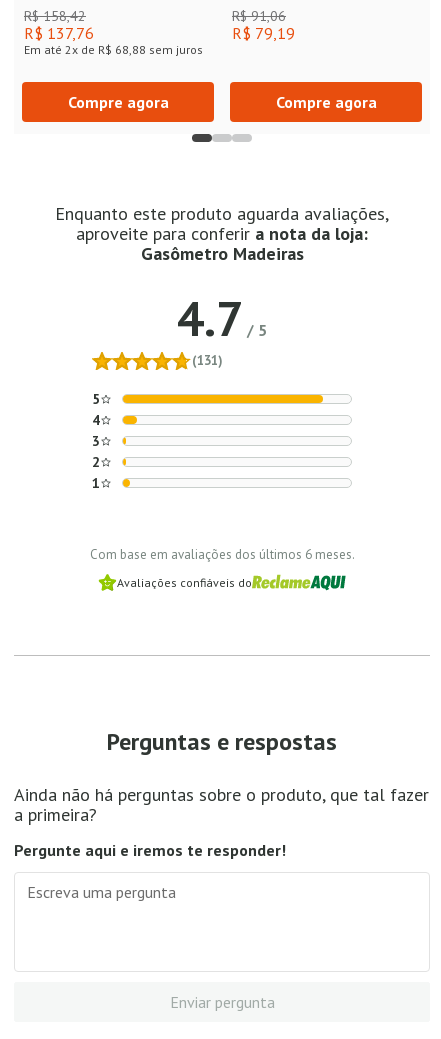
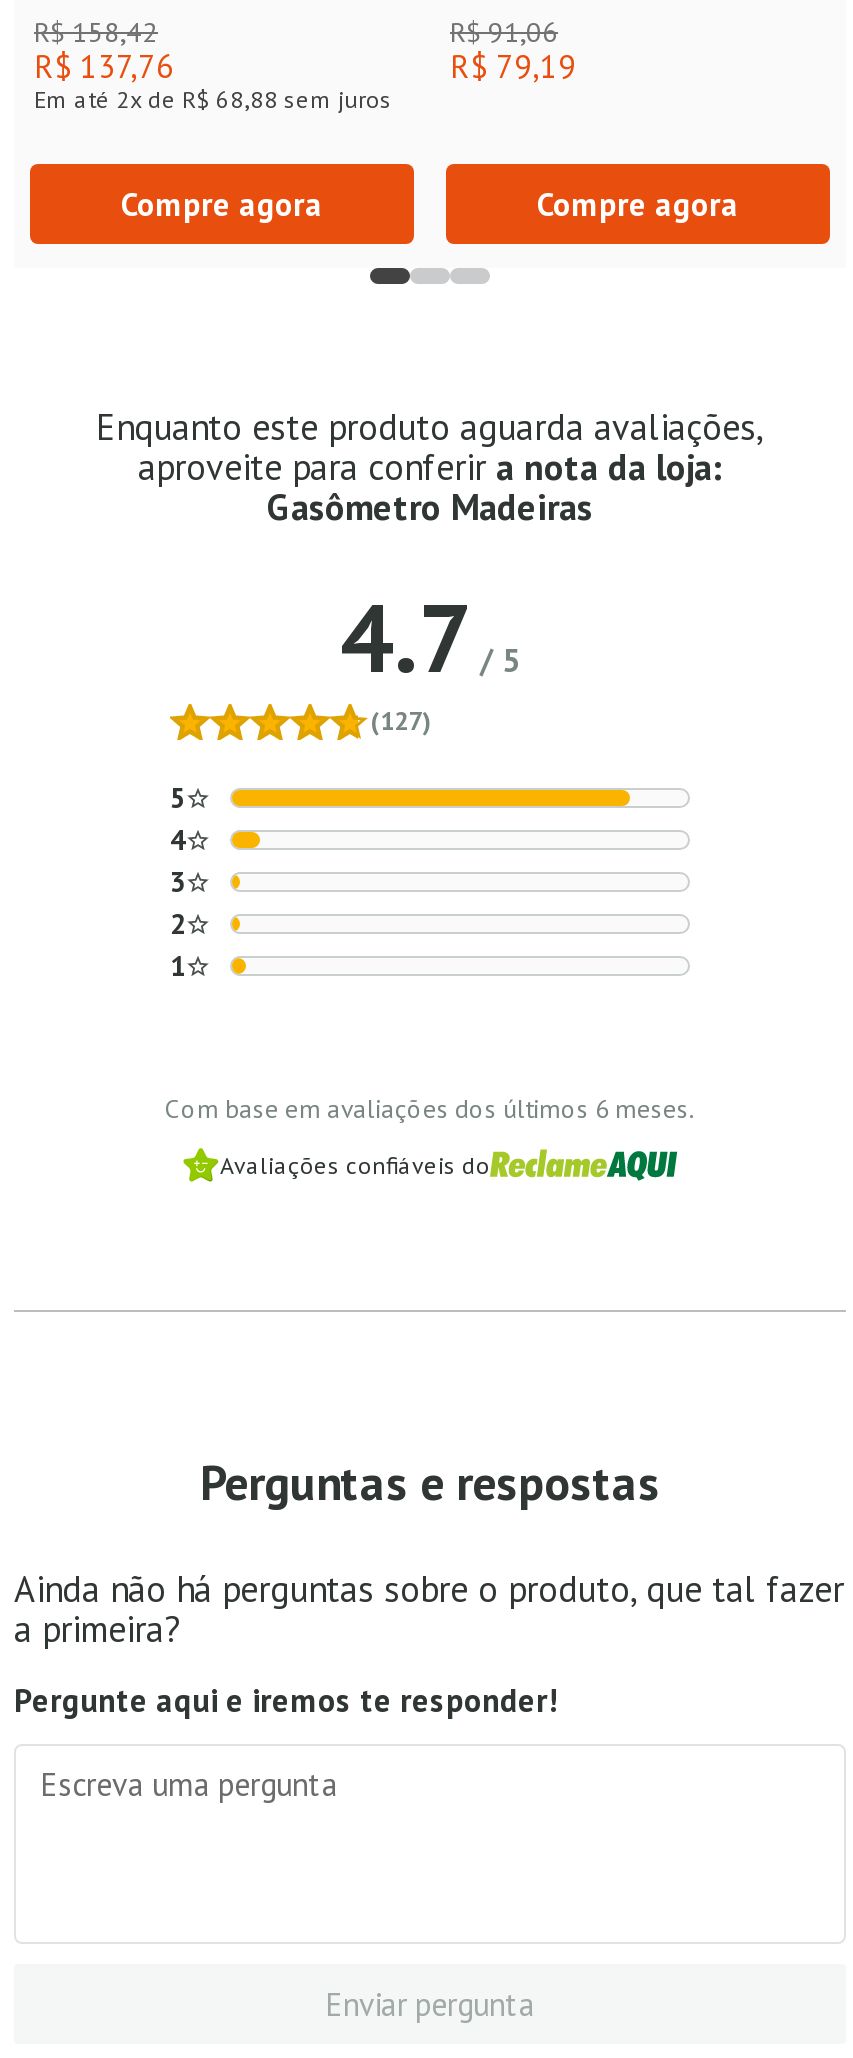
[192,352,223,369] (131) -> [370,703,432,737] (127)

